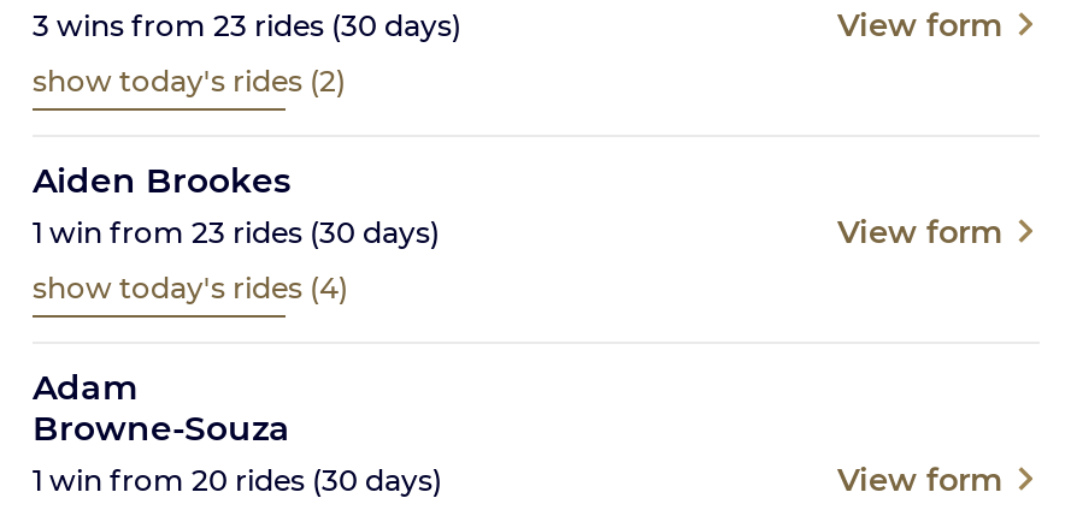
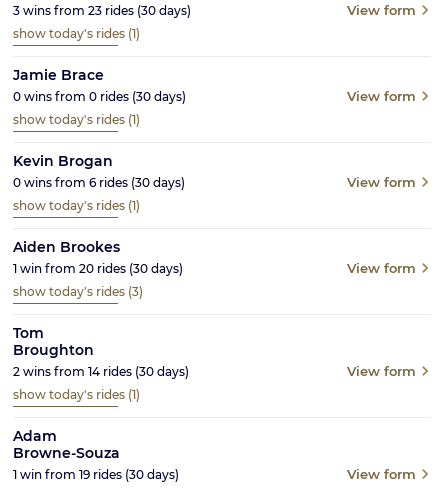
[33,63,346,99] show today's rides (2) -> [13,26,140,41] show today's rides (1)
moved [33,159,290,202] -> [13,238,120,256]: Aiden Brookes
[33,214,440,250] 1 win from 23 rides (30 days) -> [13,66,186,104] Jamie Brace | 0 wins from 0 rides (30 days)
[33,269,348,306] show today's rides (4) -> [13,112,416,402] show today's rides (1) | Kevin Brogan | 0 wins from 6 rides (30 days) | View form | show today's rides (1) | View form | show today's rides (3) | Tom | Broughton | 2 wins from 14 rides (30 days) | View form | show today's rides (1)
moved [33,462,442,498] -> [13,261,183,276]: 1 win from 20 rides (30 days)
none -> [13,467,179,482] 1 win from 19 rides (30 days)

